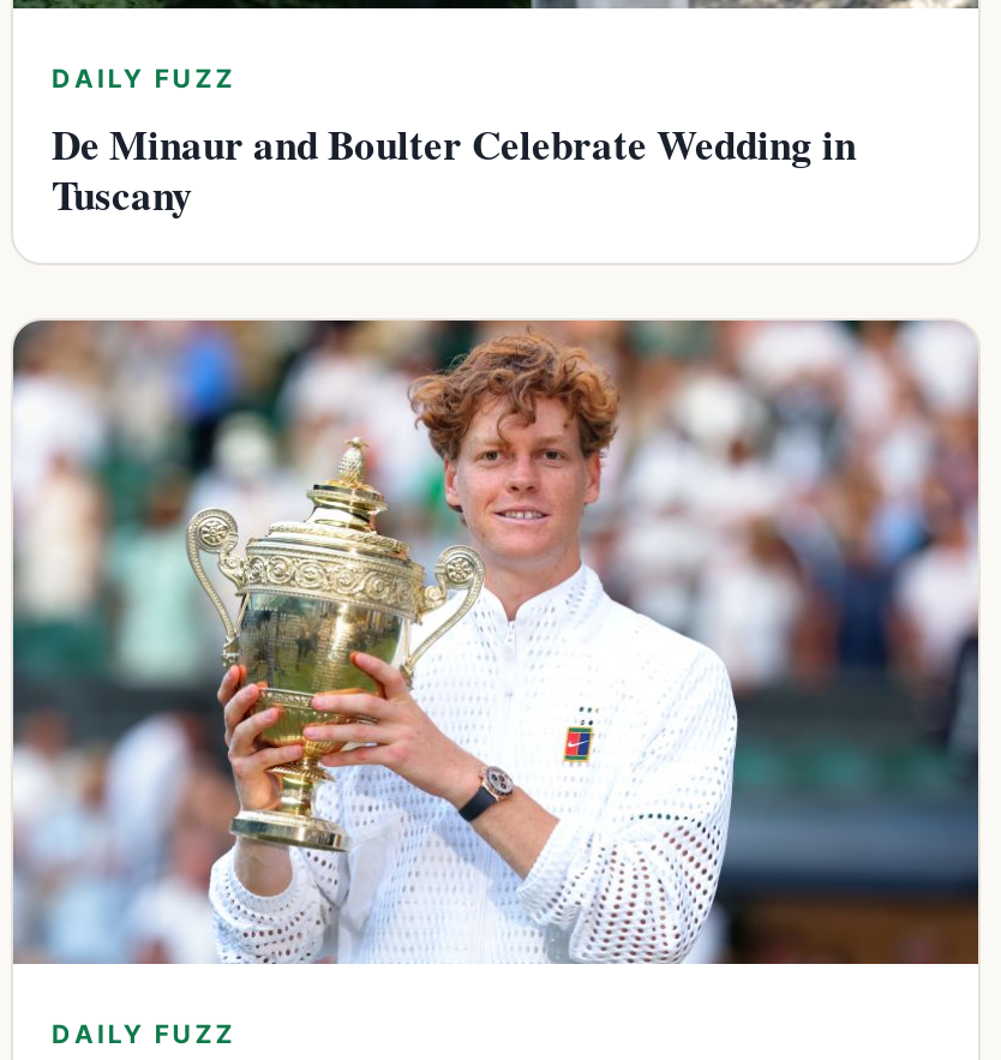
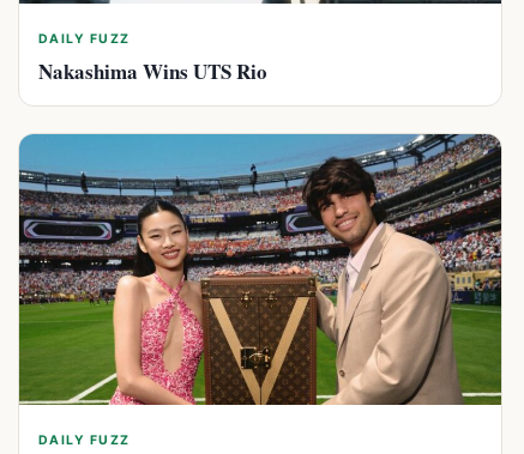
[52,113,856,224] De Minaur and Boulter Celebrate Wedding in | Tuscany -> [38,57,267,86] Nakashima Wins UTS Rio
[11,317,981,968] [image] -> [18,133,502,406] [image]

